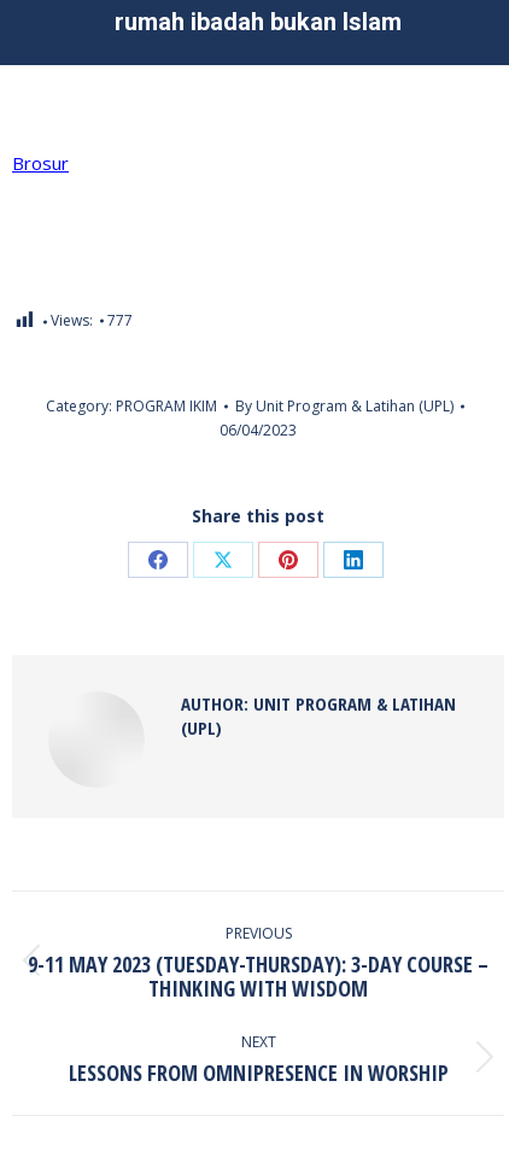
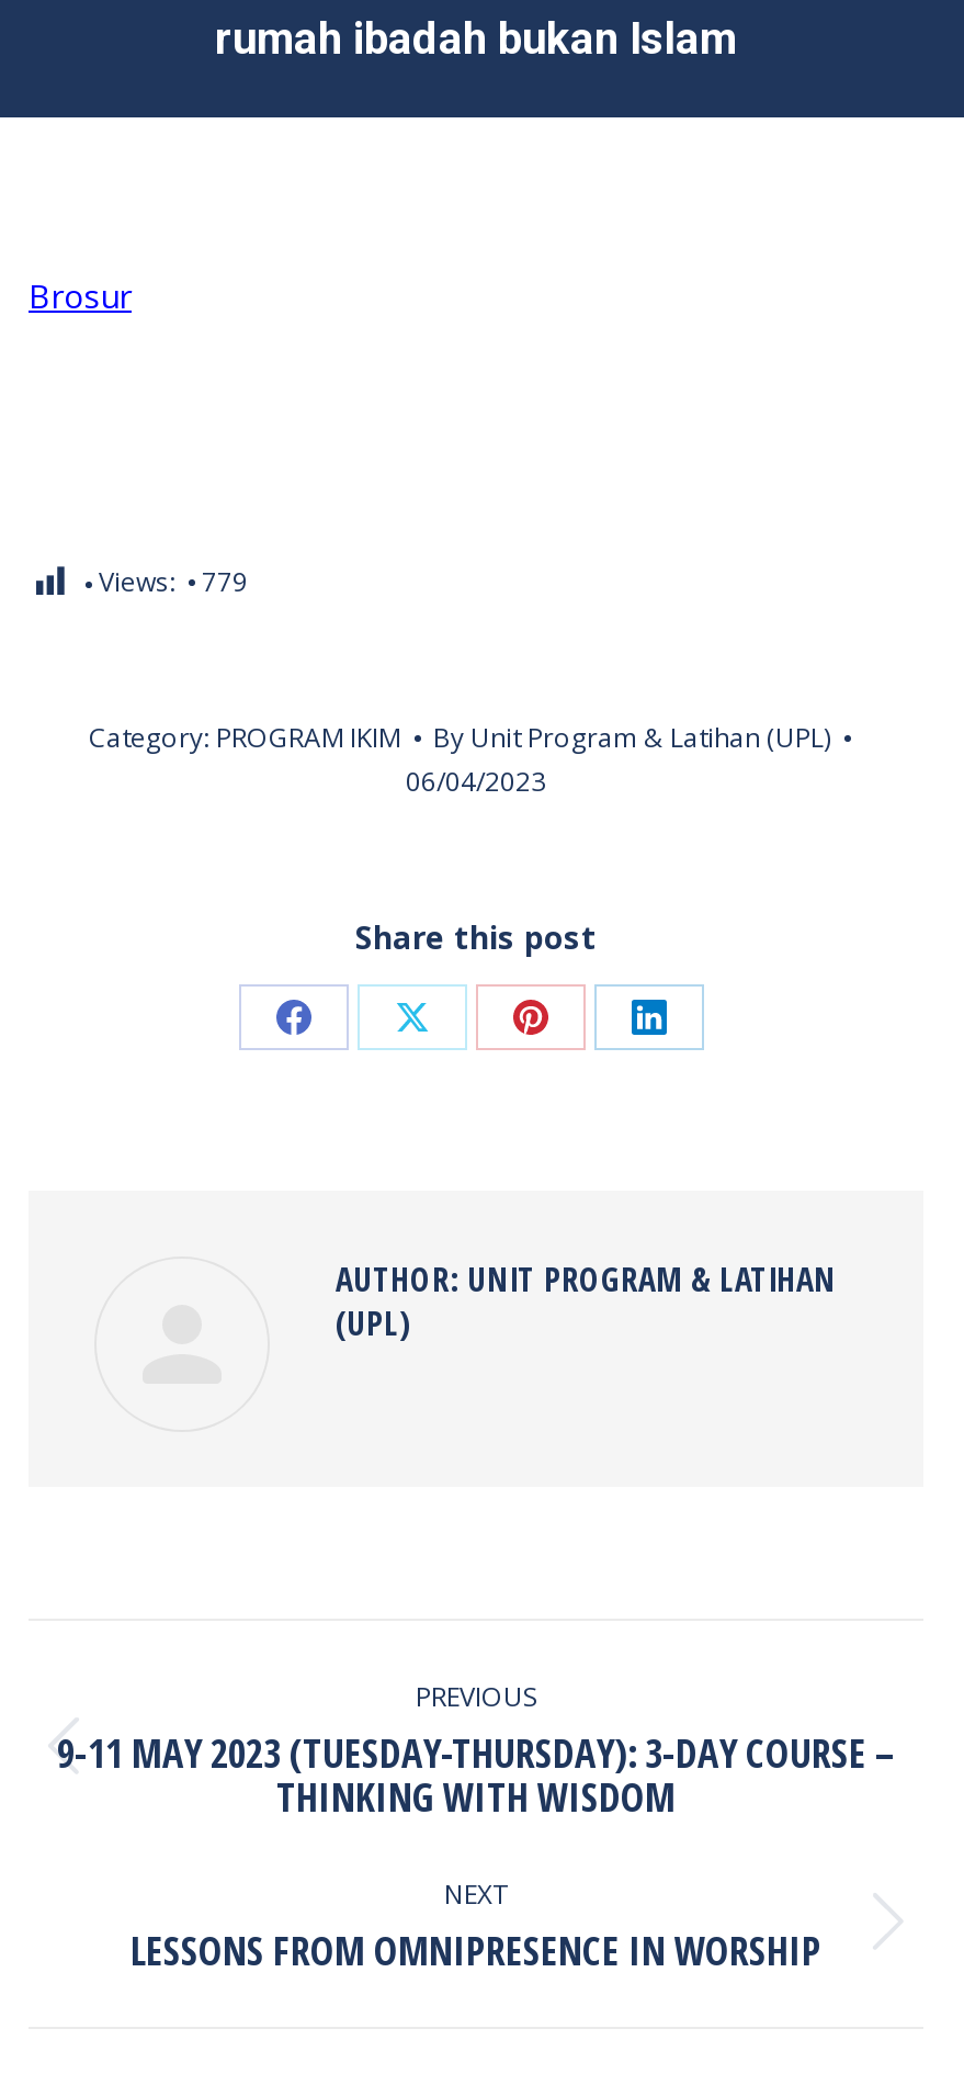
[51,310,133,331] Views: 777 -> [99,563,248,600] Views: 779

